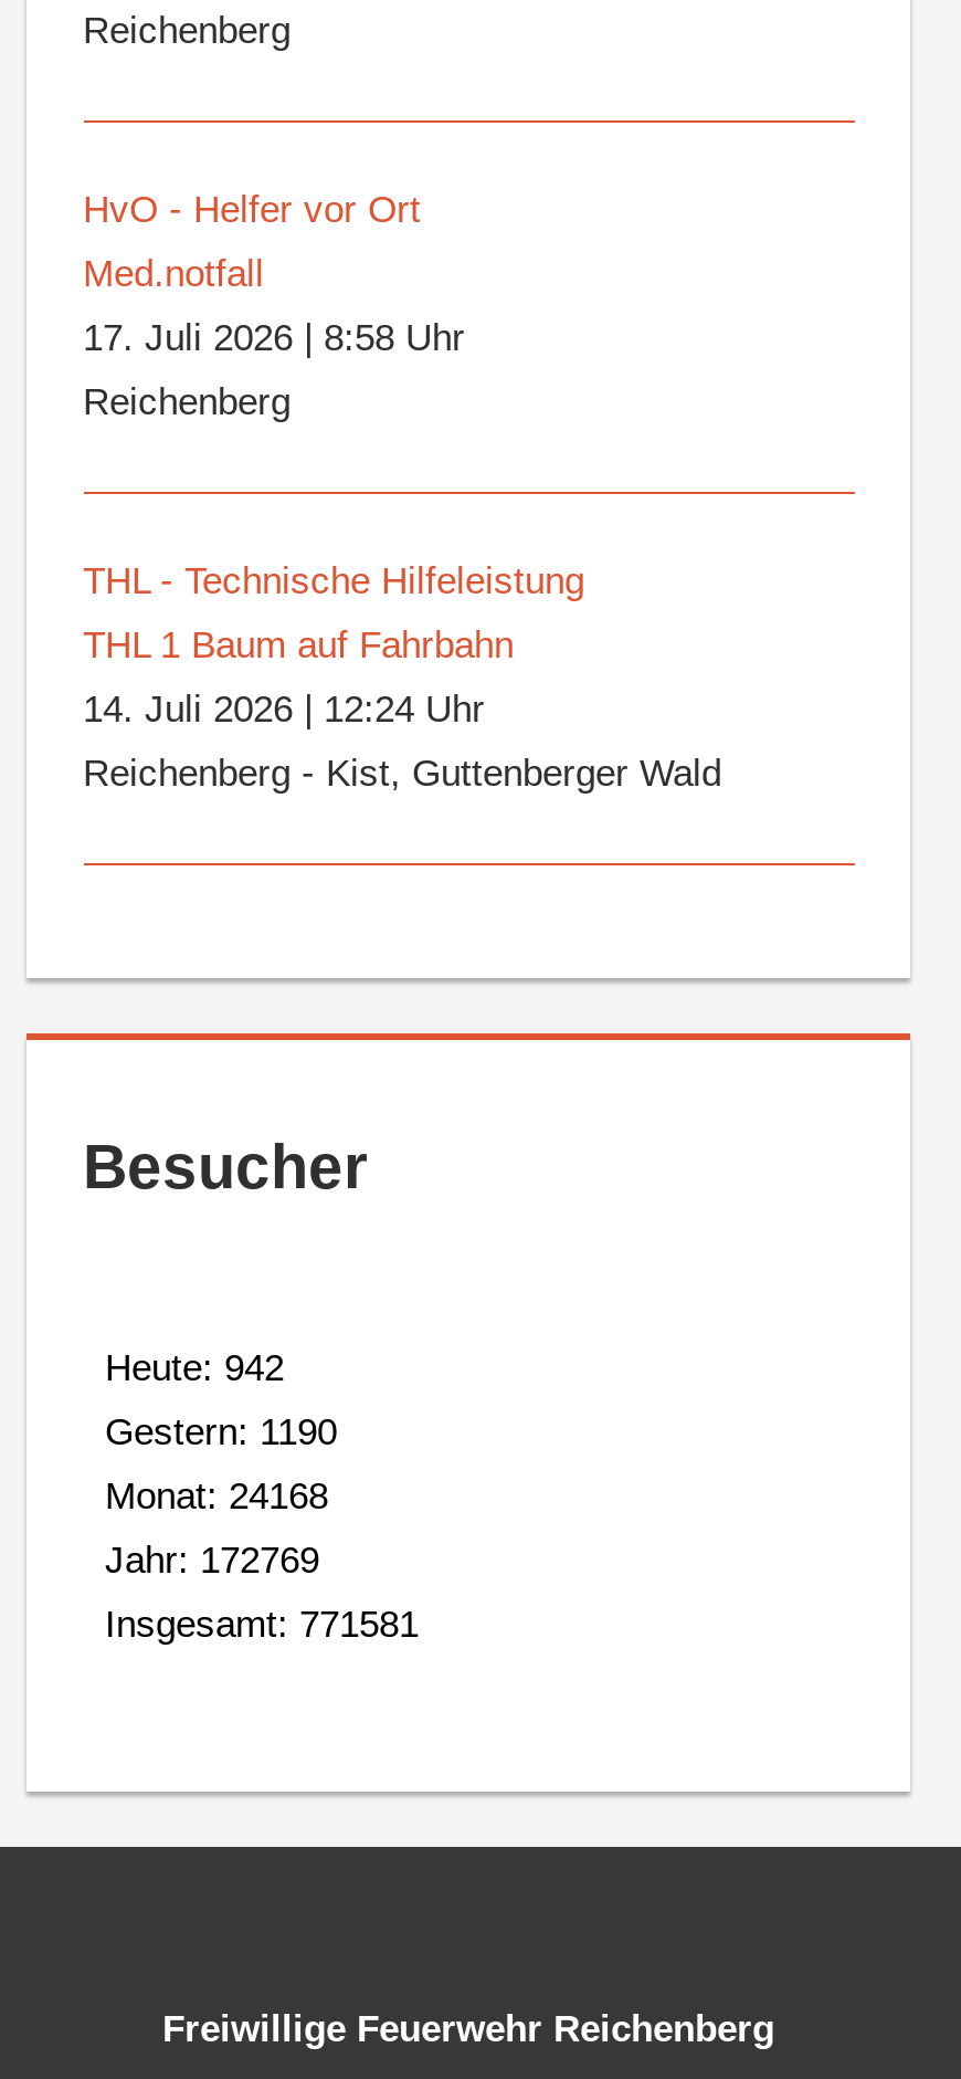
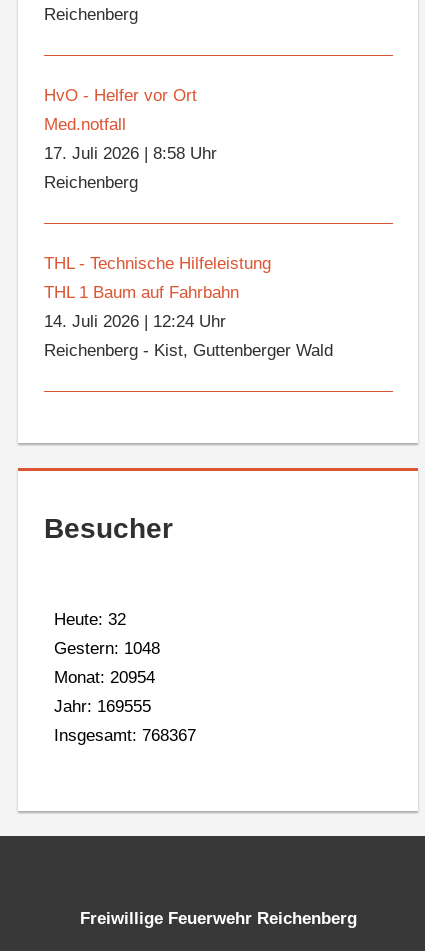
[105,1347,284,1389] Heute: 942 -> [53,610,125,629] Heute: 32
[105,1411,337,1453] Gestern: 1190 -> [53,639,159,658] Gestern: 1048
[105,1475,328,1517] Monat: 24168 -> [53,668,154,687] Monat: 20954
[105,1539,319,1581] Jahr: 172769 -> [53,697,150,716] Jahr: 169555
[105,1603,419,1645] Insgesamt: 771581 -> [53,726,195,745] Insgesamt: 768367

